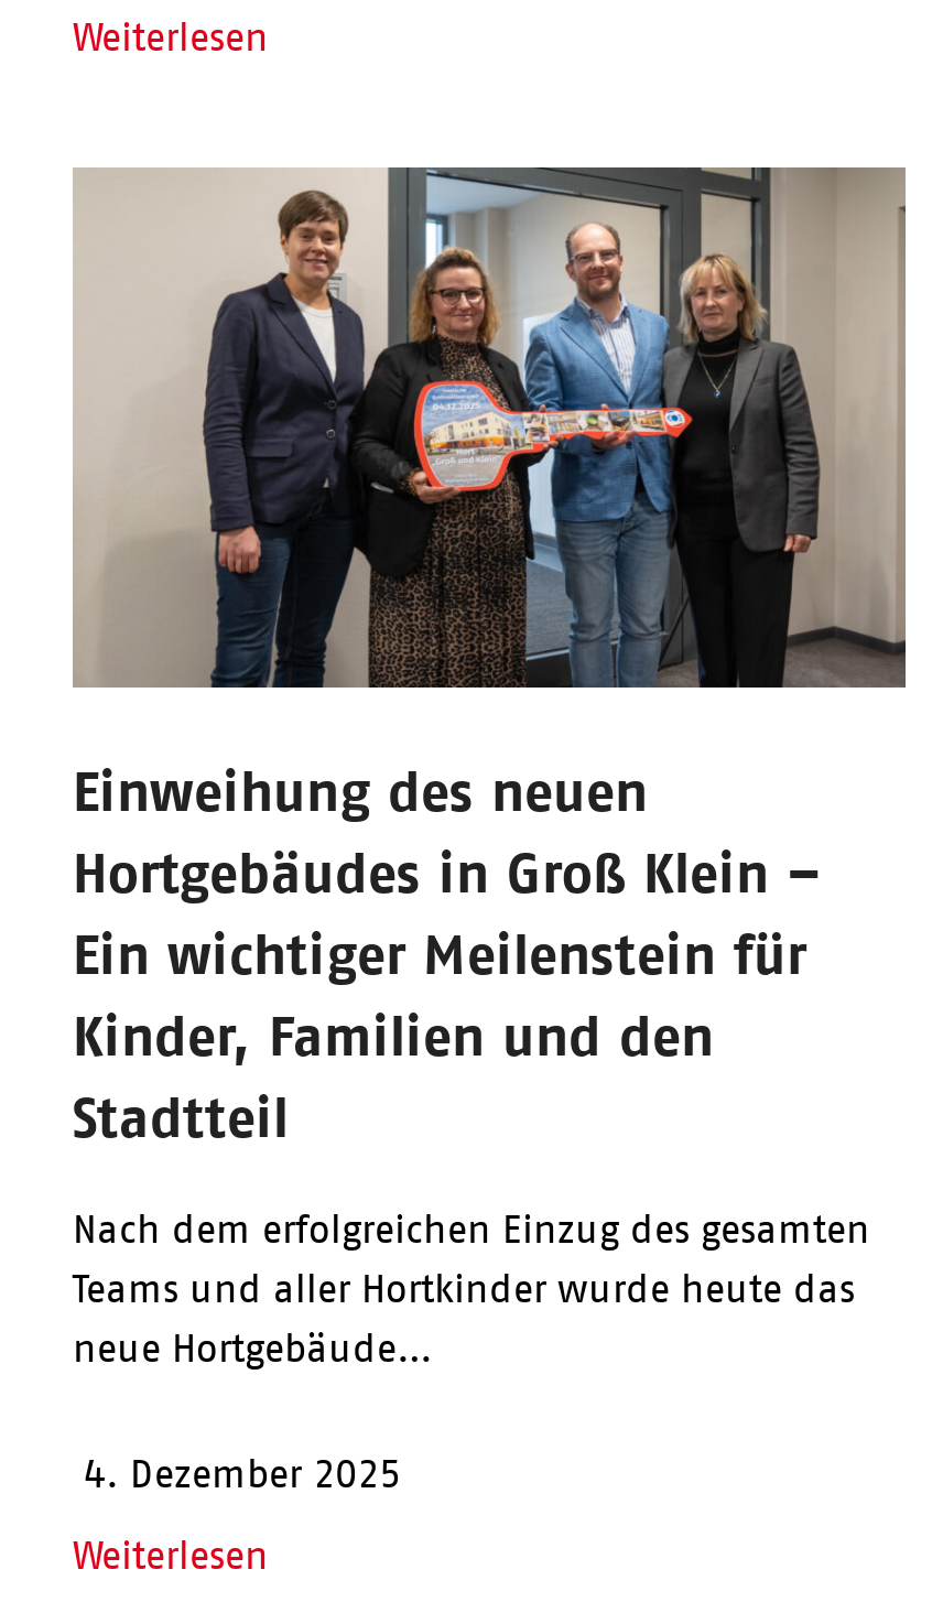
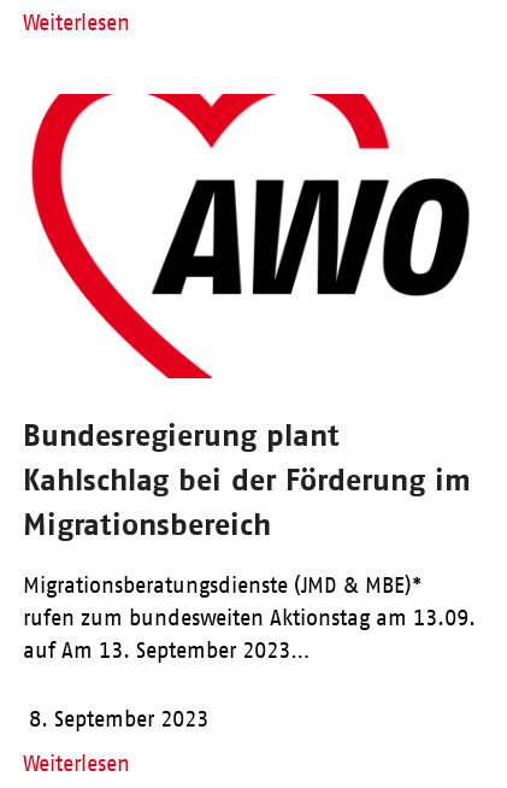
[71,164,908,691] [image] -> [24,93,478,319] [image]
[72,759,822,1149] Einweihung des neuen | Hortgebäudes in Groß Klein – | Ein wichtiger Meilenstein für | Kinder, Familien und den | Stadtteil -> [23,417,471,541] Bundesregierung plant | Kahlschlag bei der Förderung im | Migrationsbereich
[72,1209,870,1372] Nach dem erfolgreichen Einzug des gesamten | Teams und aller Hortkinder wurde heute das | neue Hortgebäude… -> [23,574,476,663] Migrationsberatungsdienste (JMD & MBE)* | rufen zum bundesweiten Aktionstag am 13.09. | auf Am 13. September 2023…
[84,1453,401,1498] 4. Dezember 2025 -> [29,707,208,731] 8. September 2023

